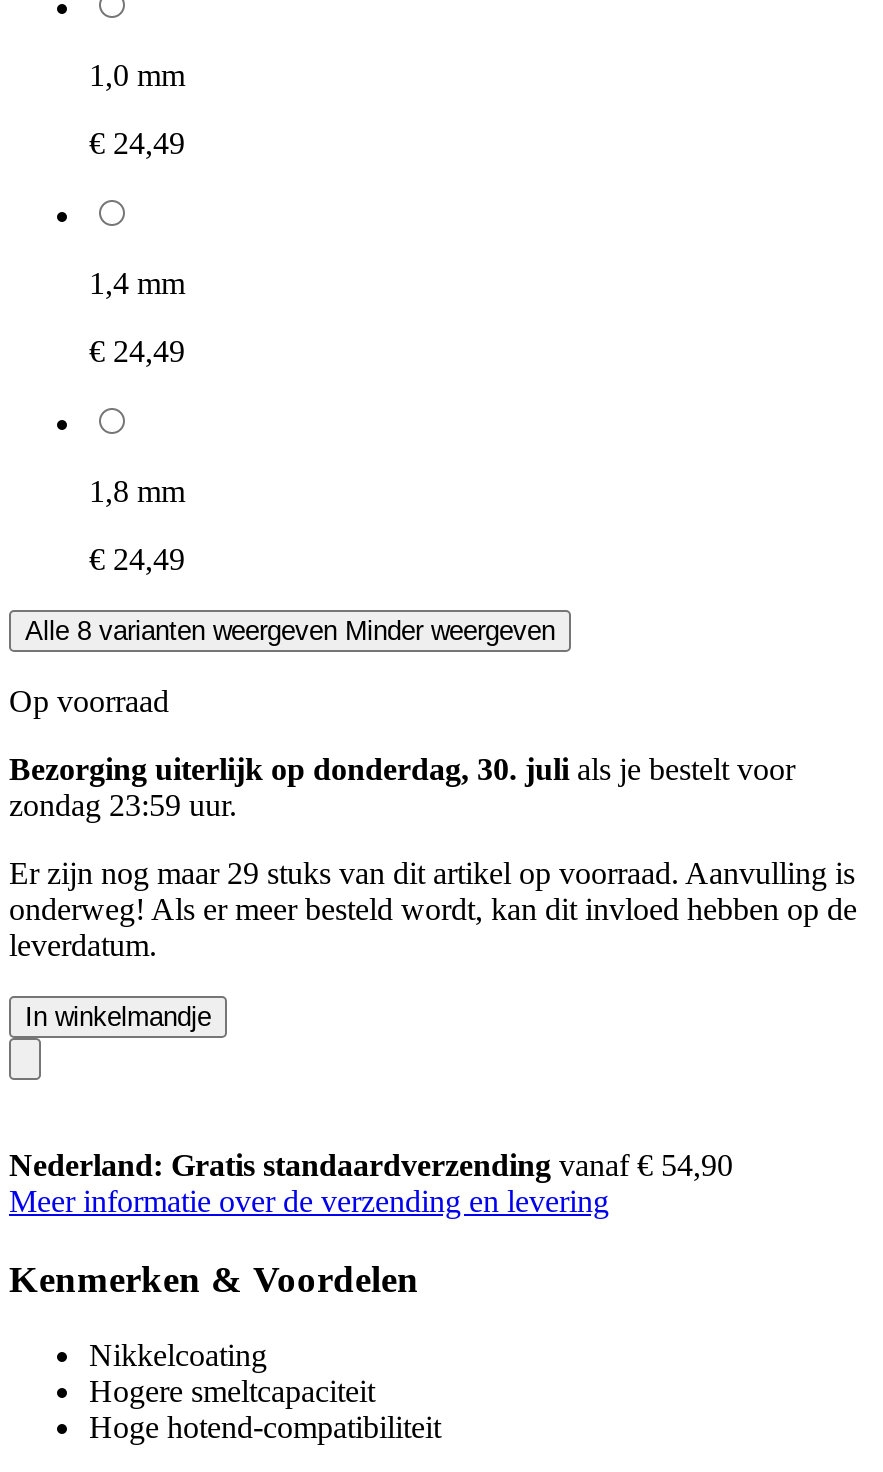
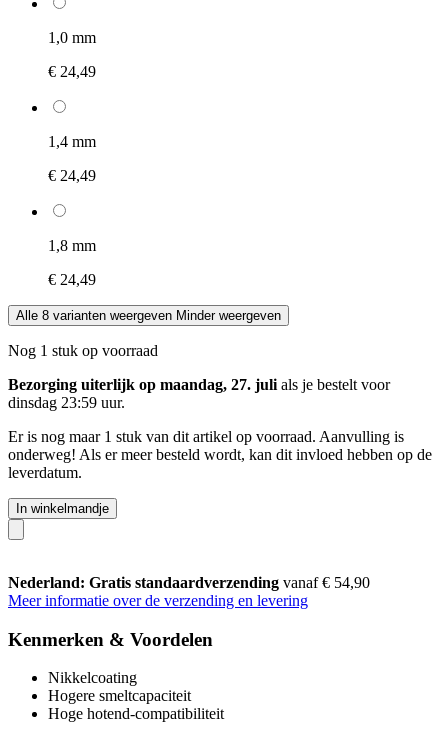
[9,684,169,718] Op voorraad -> [8,342,158,359] Nog 1 stuk op voorraad
[9,752,795,822] Bezorging uiterlijk op donderdag, 30. juli als je bestelt voor | zondag 23:59 uur. -> [8,376,390,411] Bezorging uiterlijk op maandag, 27. juli als je bestelt voor | dinsdag 23:59 uur.
[9,856,855,890] Er zijn nog maar 29 stuks van dit artikel op voorraad. Aanvulling is -> [8,428,404,445] Er is nog maar 1 stuk van dit artikel op voorraad. Aanvulling is

